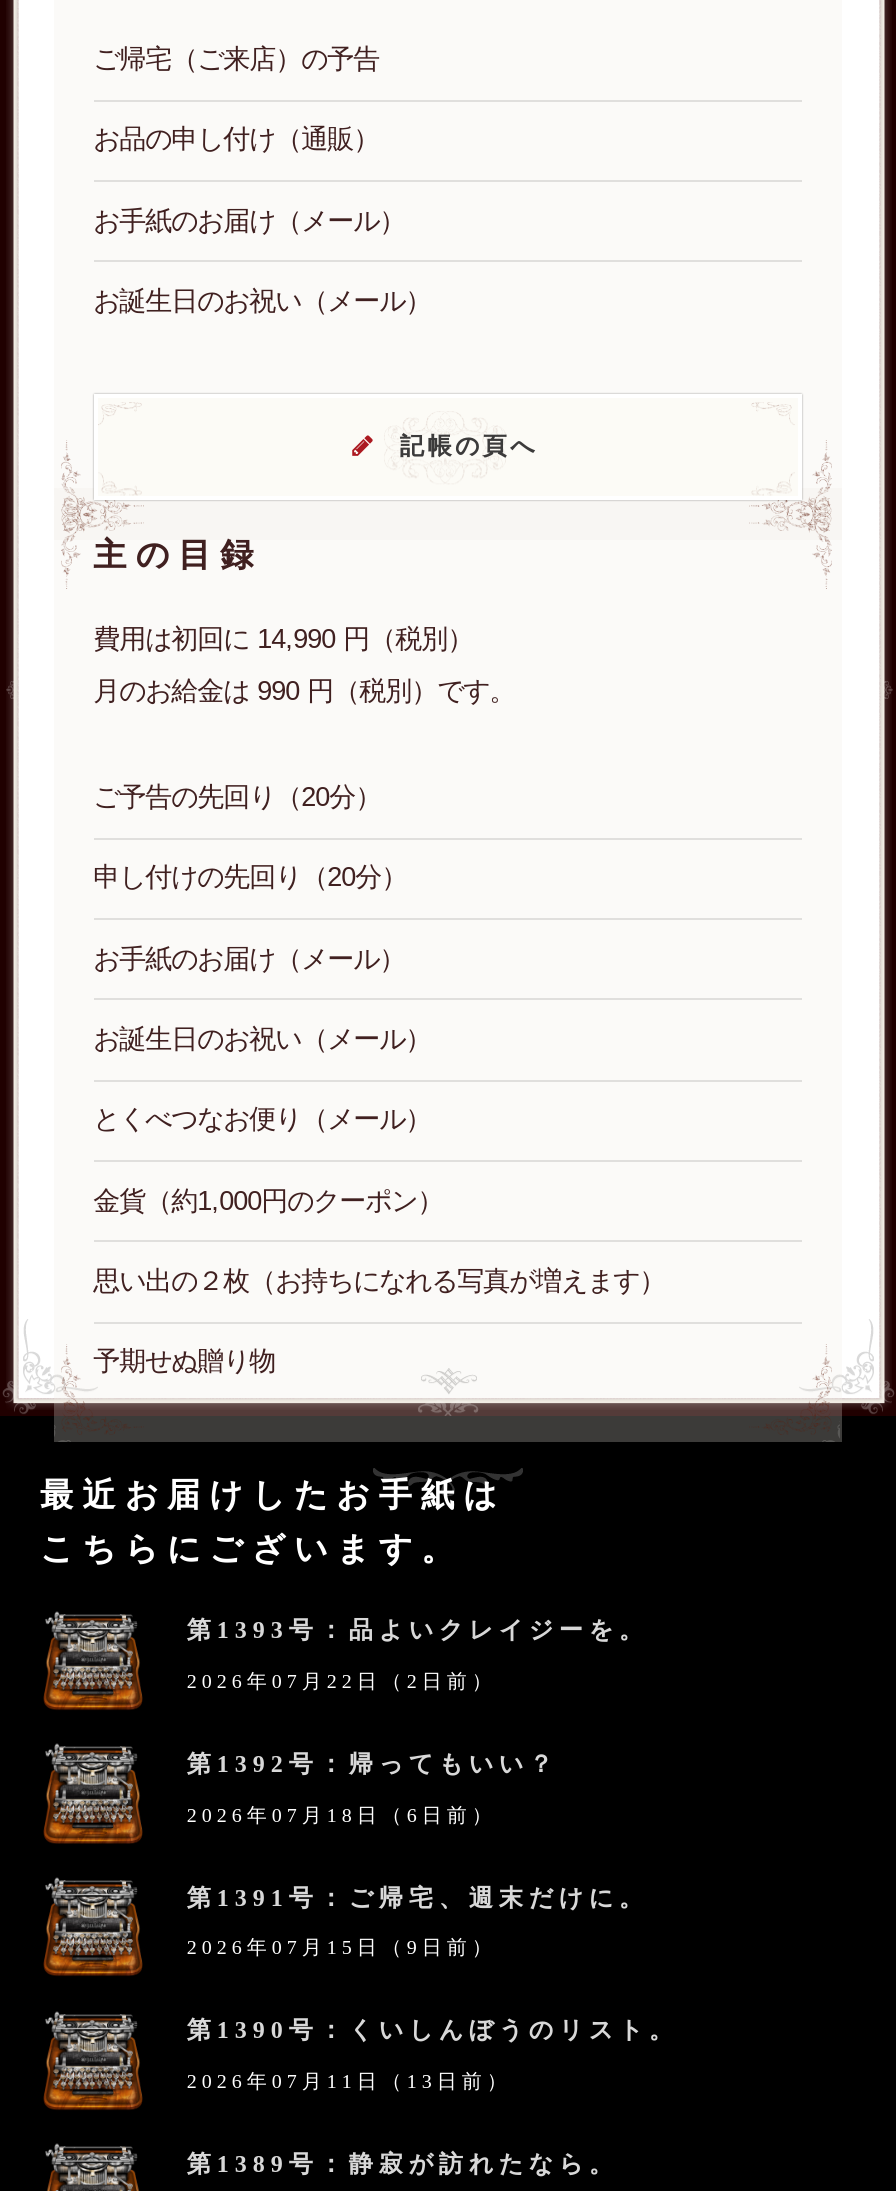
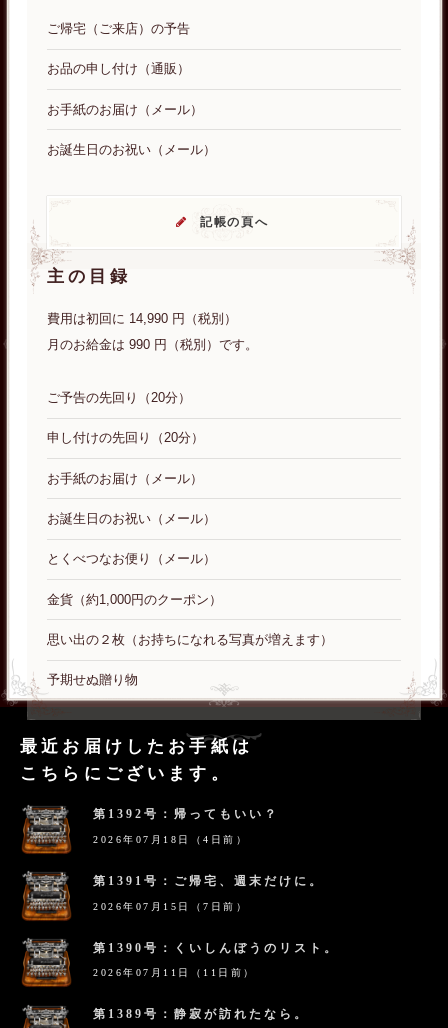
[187,1617,649,1692] 第1393号：品よいクレイジーを。 | 2026年07月22日（2日前） -> none
[187,1803,497,1825] 2026年07月18日（6日前） -> [93,834,248,845] 2026年07月18日（4日前）
[187,1937,497,1959] 2026年07月15日（9日前） -> [93,901,248,912] 2026年07月15日（7日前）
[187,2070,512,2092] 2026年07月11日（13日前） -> [93,967,256,978] 2026年07月11日（11日前）

